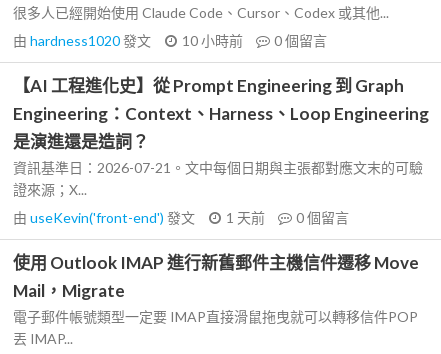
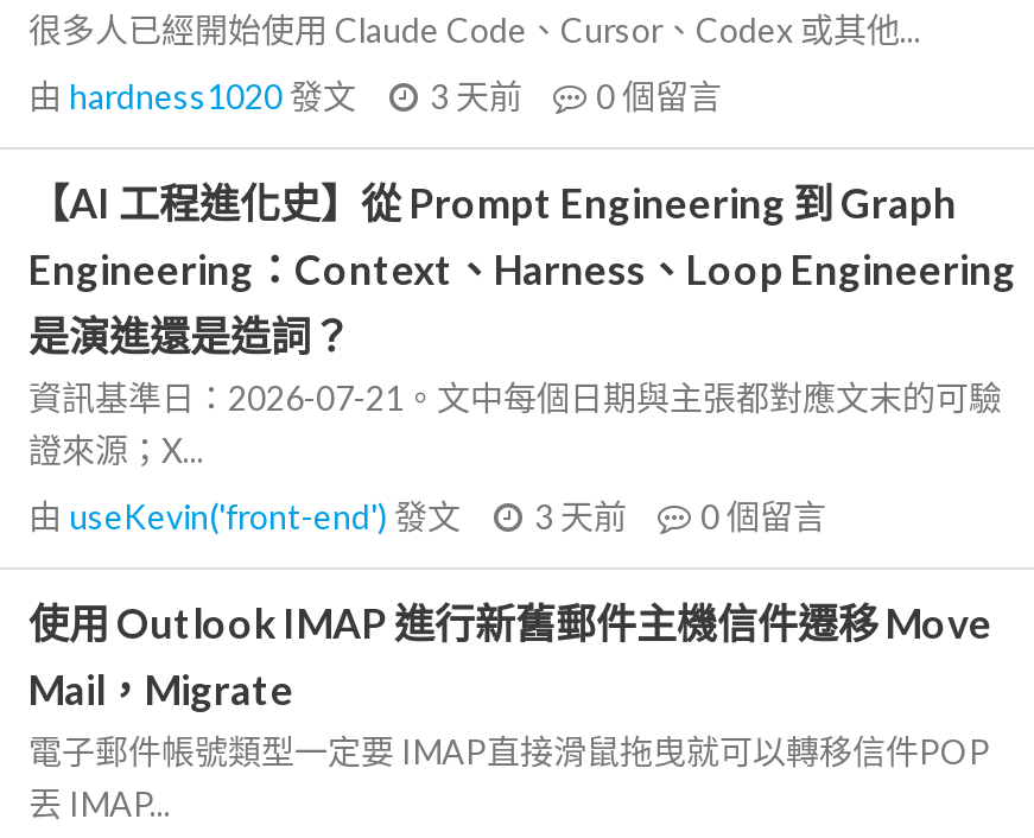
[13,32,327,49] 由hardness1020發文 10 小時前 0個留言 -> [28,76,722,116] 由hardness1020發文 3 天前 0個留言
[13,209,349,226] 由useKevin('front-end')發文 1 天前 0個留言 -> [28,496,826,537] 由useKevin('front-end')發文 3 天前 0個留言

